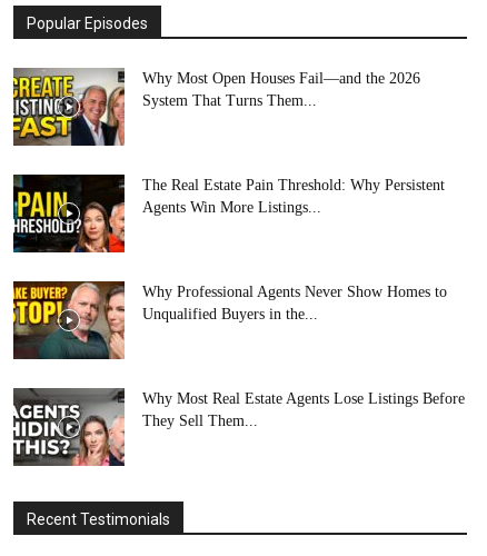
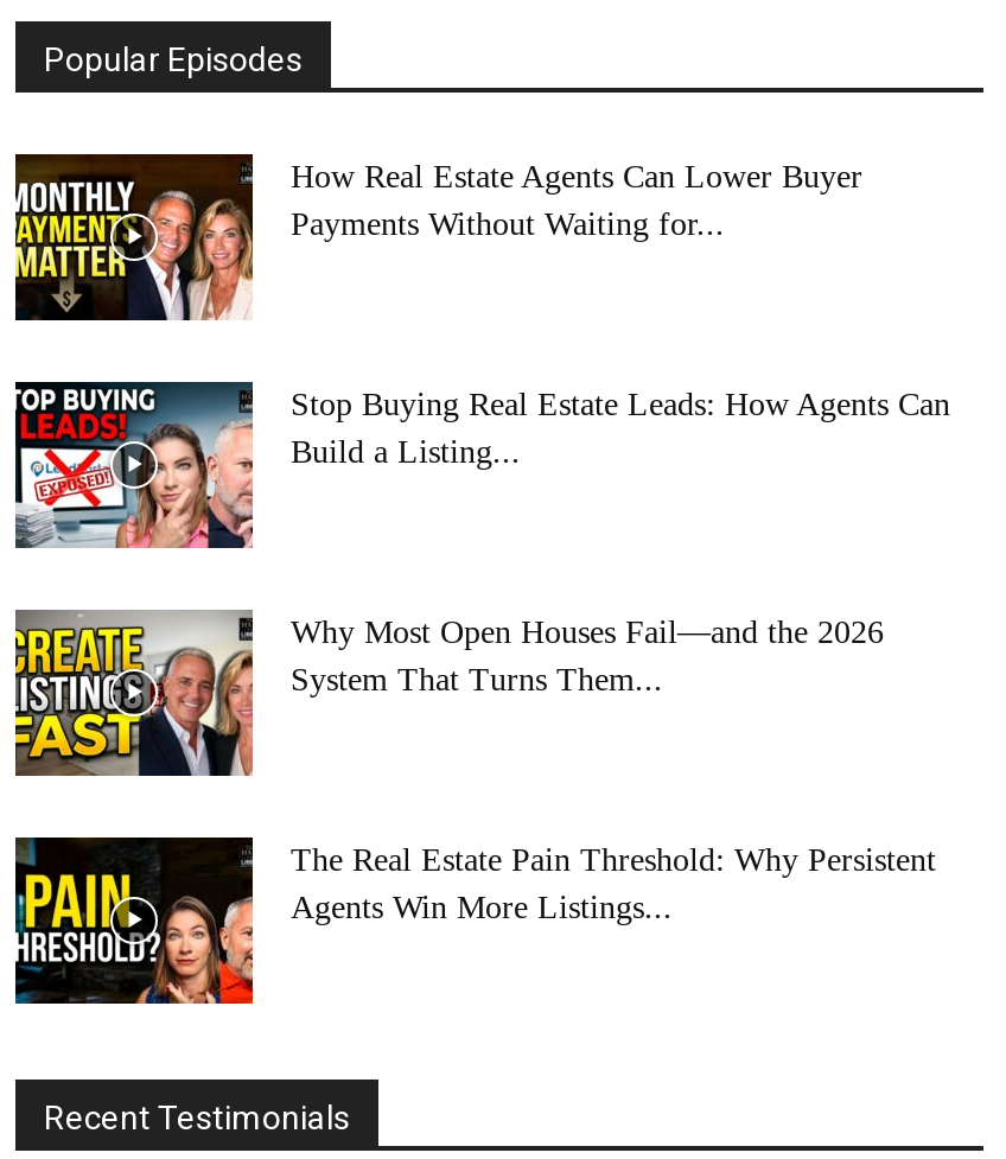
none -> [13,153,862,321] [image] | How Real Estate Agents Can Lower Buyer | Payments Without Waiting for...
none -> [15,378,950,549] [image] | Stop Buying Real Estate Leads: How Agents Can | Build a Listing...
moved [11,67,445,216] -> [11,606,936,924]: [image] | Why Most Open Houses Fail—and the 2026 | System That Turns Them... | The Real Estate Pain Threshold: Why Persistent | Agents Win More Listings...
[12,280,447,360] [image] | Why Professional Agents Never Show Homes to | Unqualified Buyers in the... -> none
[12,388,465,467] [image] | Why Most Real Estate Agents Lose Listings Before | They Sell Them... -> none

